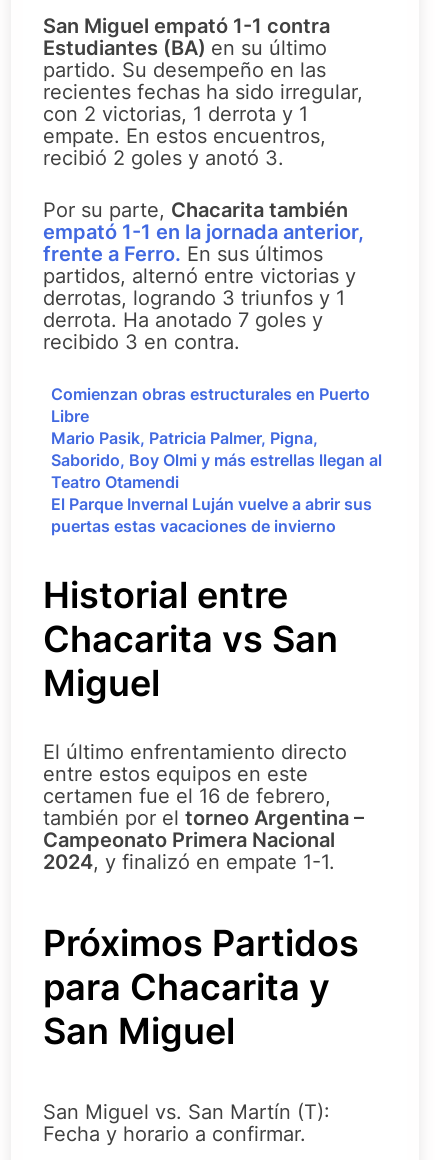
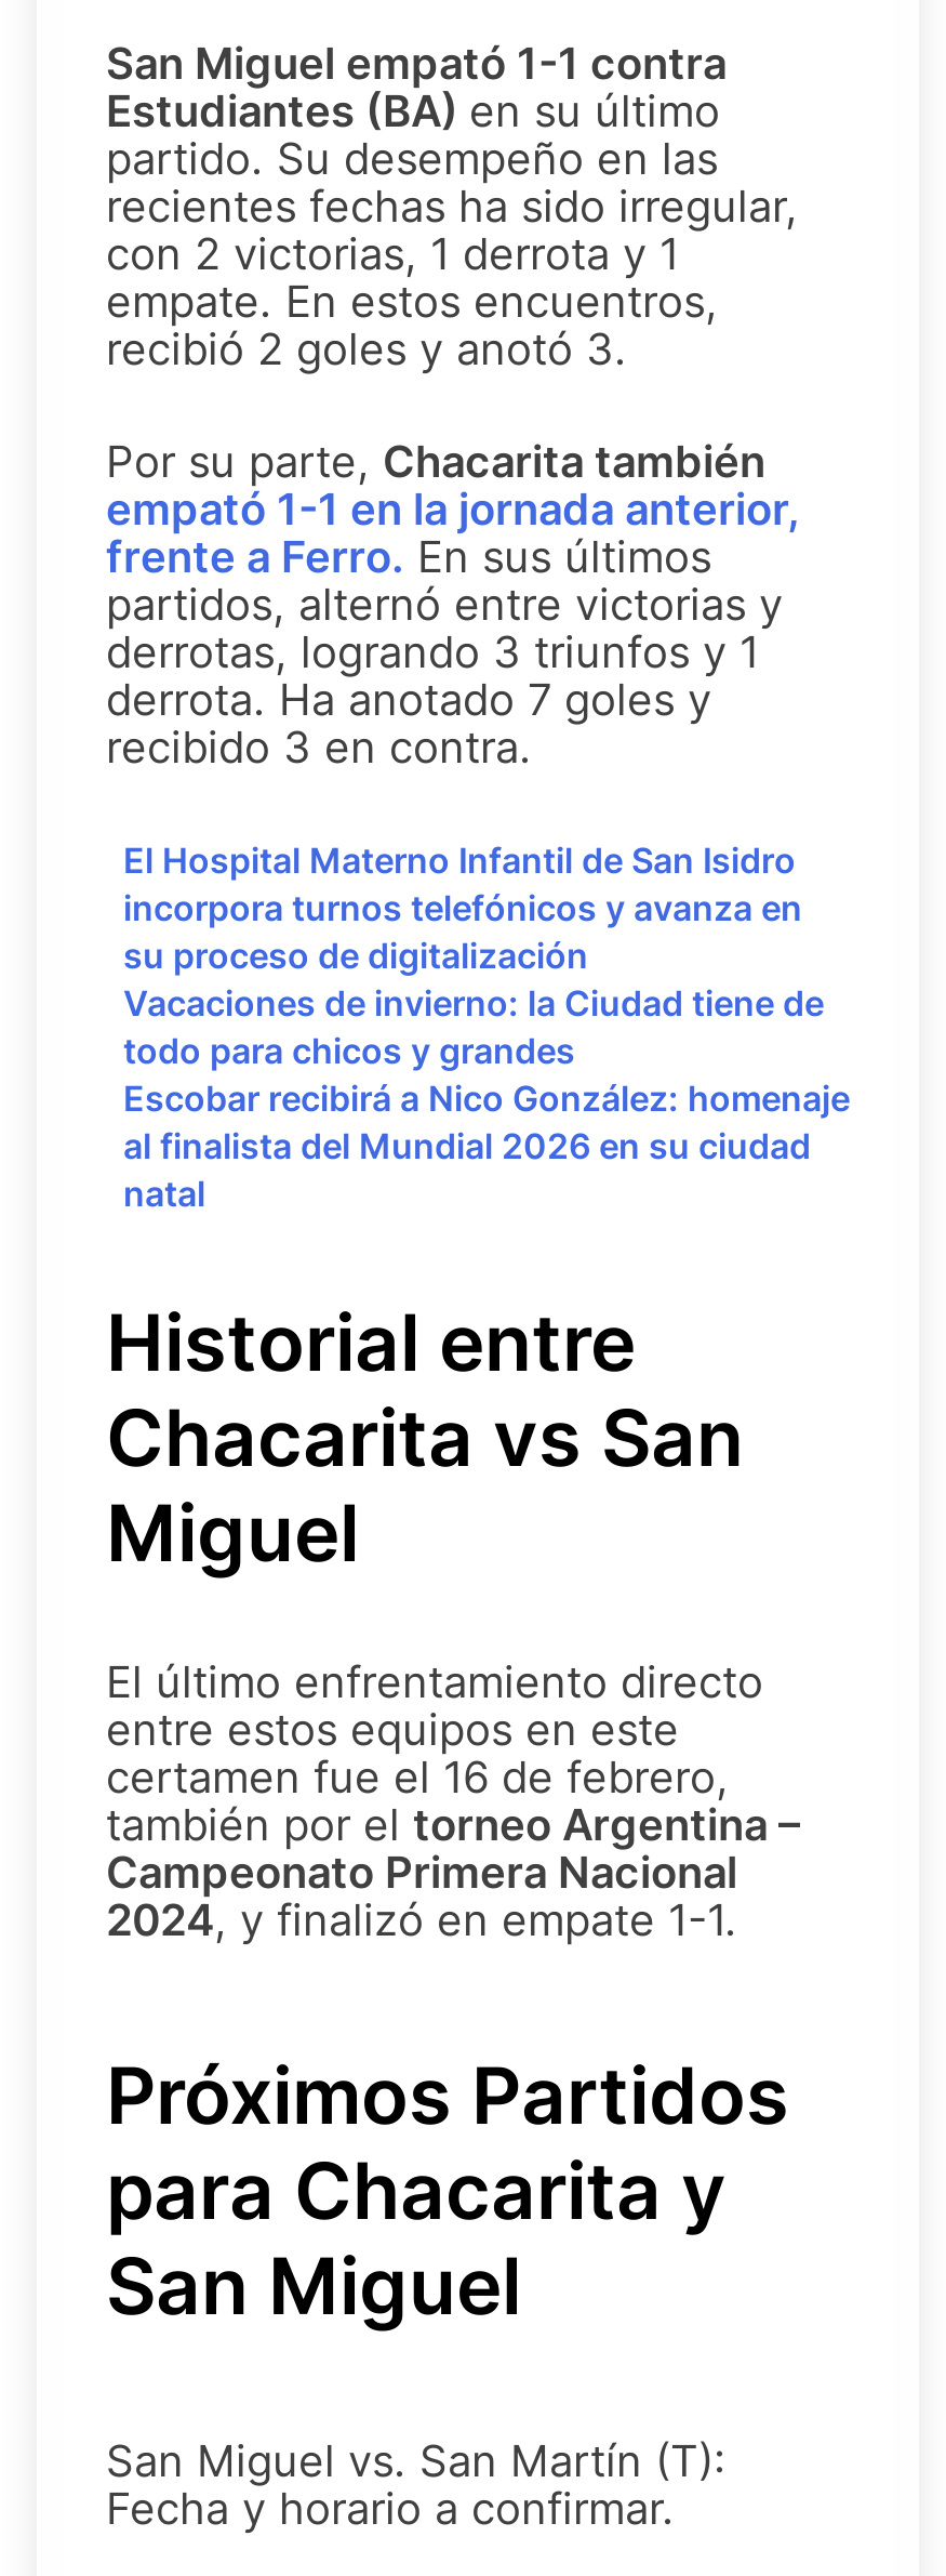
[51,384,382,536] Comienzan obras estructurales en Puerto | Libre | Mario Pasik, Patricia Palmer, Pigna, | Saborido, Boy Olmi y más estrellas llegan al | Teatro Otamendi | El Parque Invernal Luján vuelve a abrir sus | puertas estas vacaciones de invierno -> [123,839,850,1216] El Hospital Materno Infantil de San Isidro | incorpora turnos telefónicos y avanza en | su proceso de digitalización | Vacaciones de invierno: la Ciudad tiene de | todo para chicos y grandes | Escobar recibirá a Nico González: homenaje | al finalista del Mundial 2026 en su ciudad | natal

